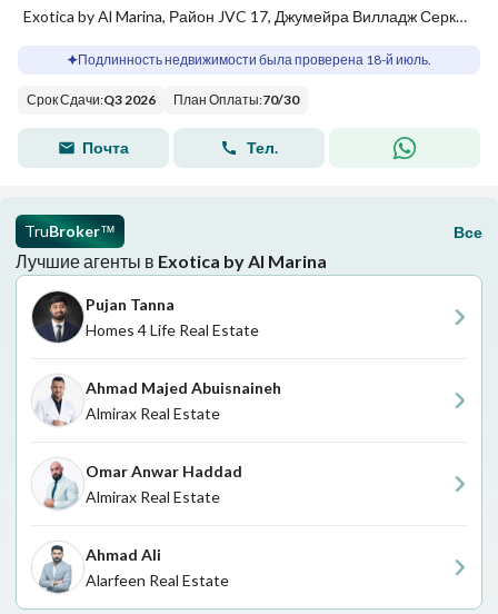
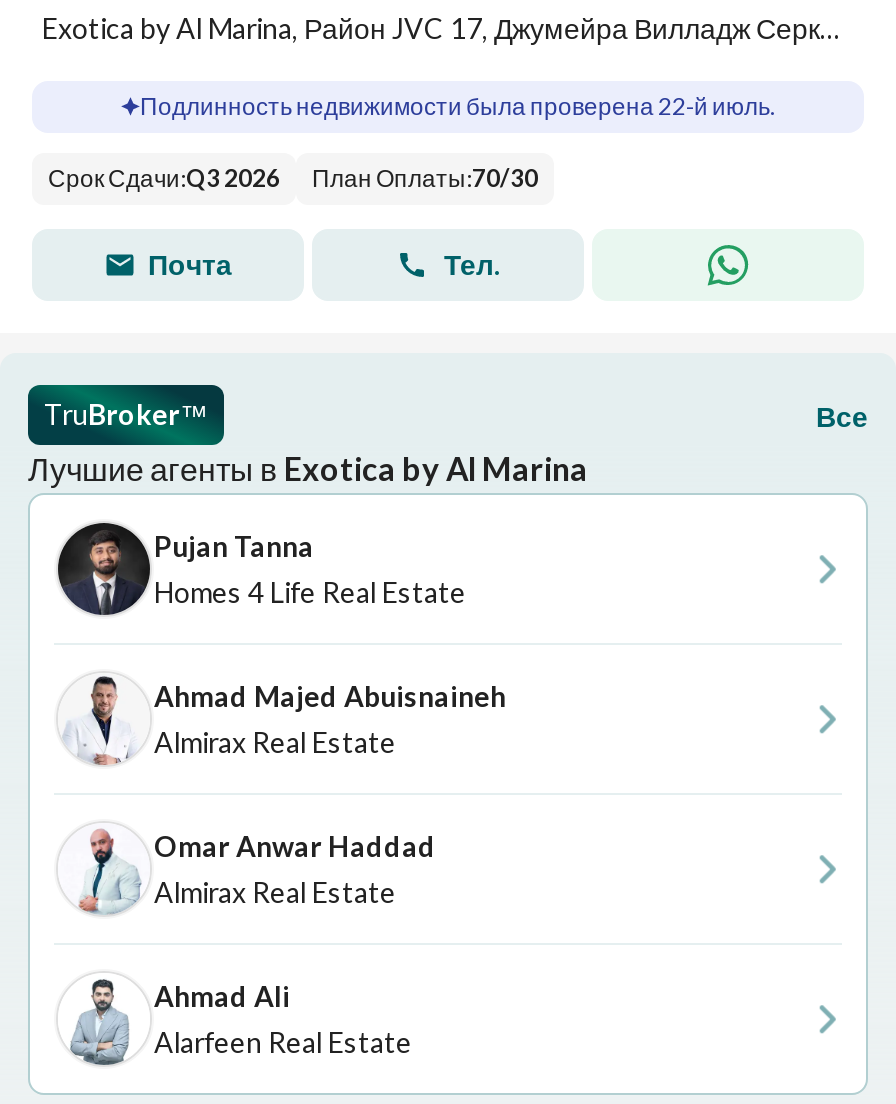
[78,51,431,68] Подлинность недвижимости была проверена 18-й июль. -> [140,91,776,121] Подлинность недвижимости была проверена 22-й июль.

